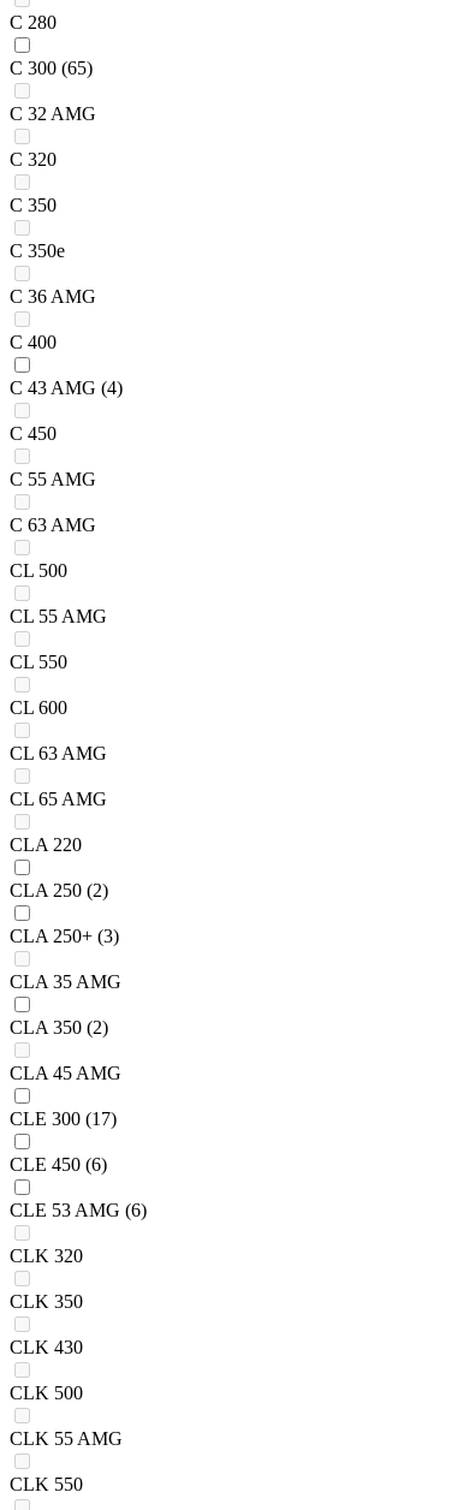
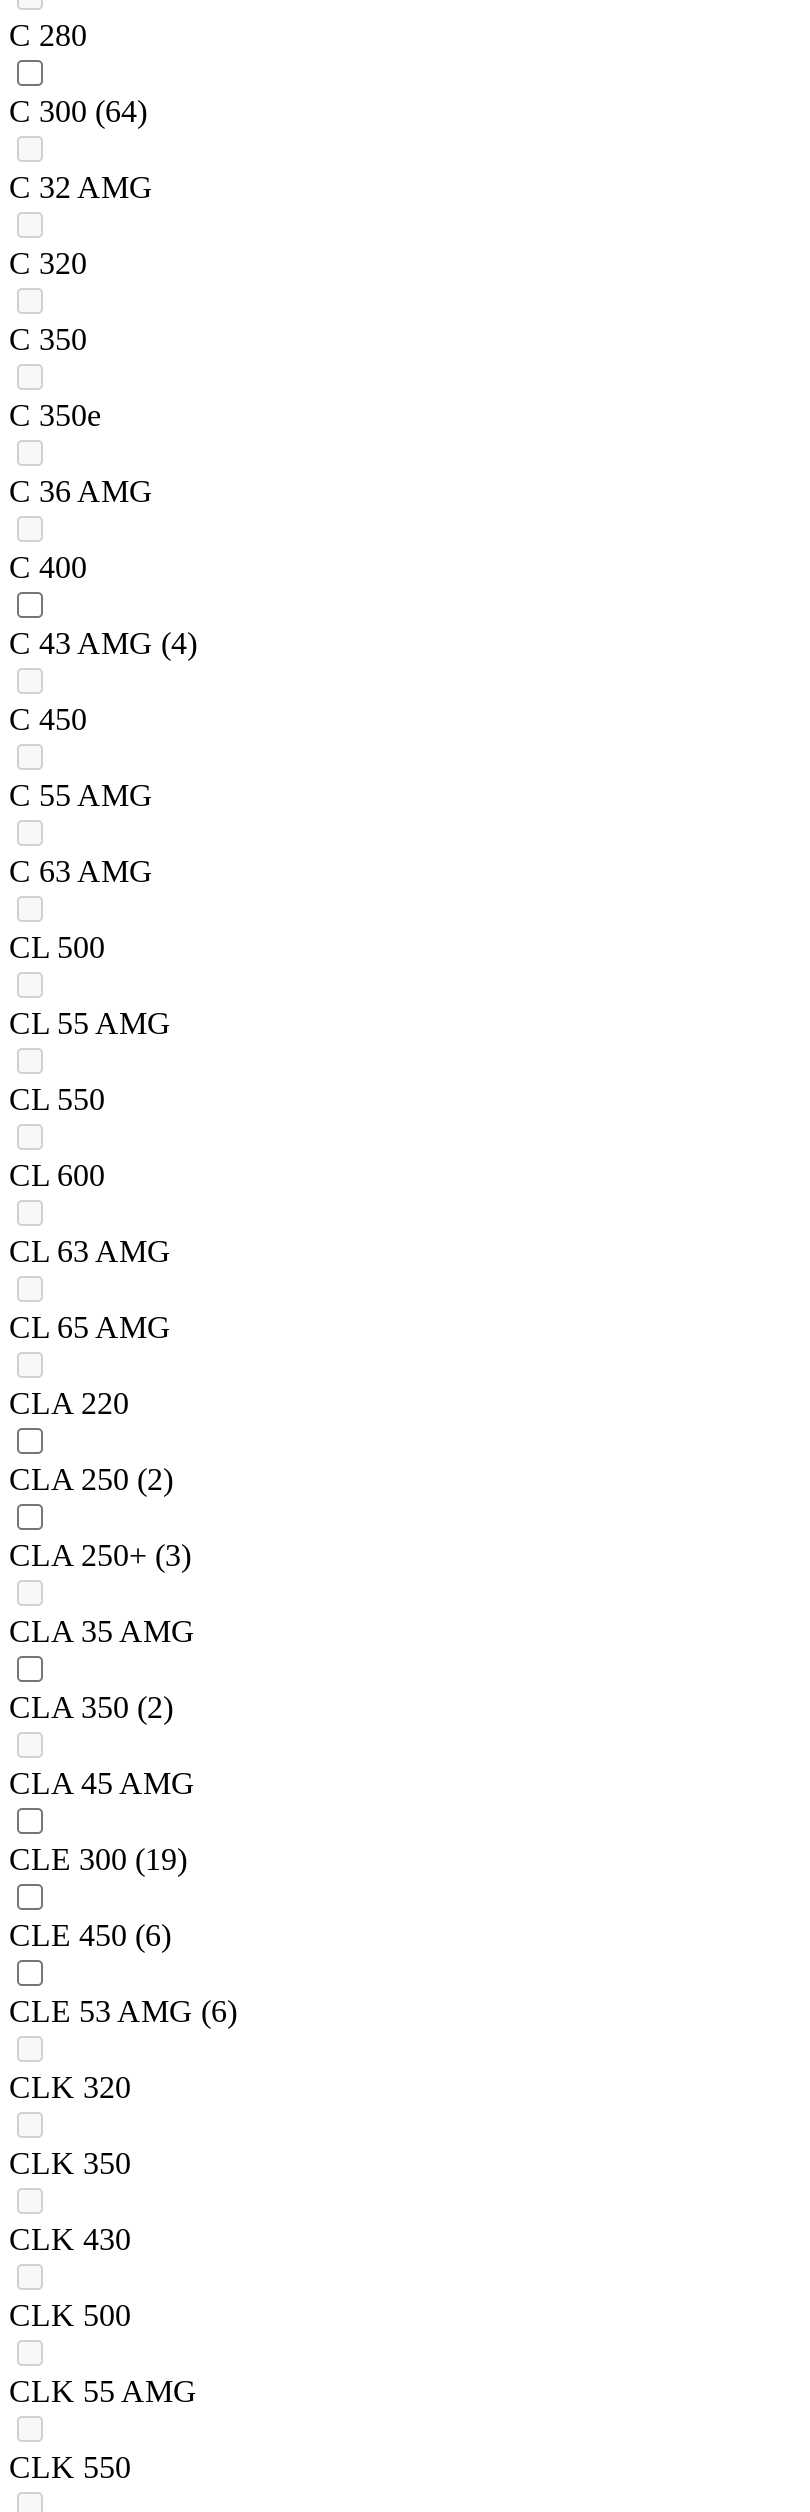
[10,58,93,79] C 300 (65) -> [9,95,147,129] C 300 (64)
[10,1109,117,1129] CLE 300 (17) -> [9,1843,187,1877] CLE 300 (19)

